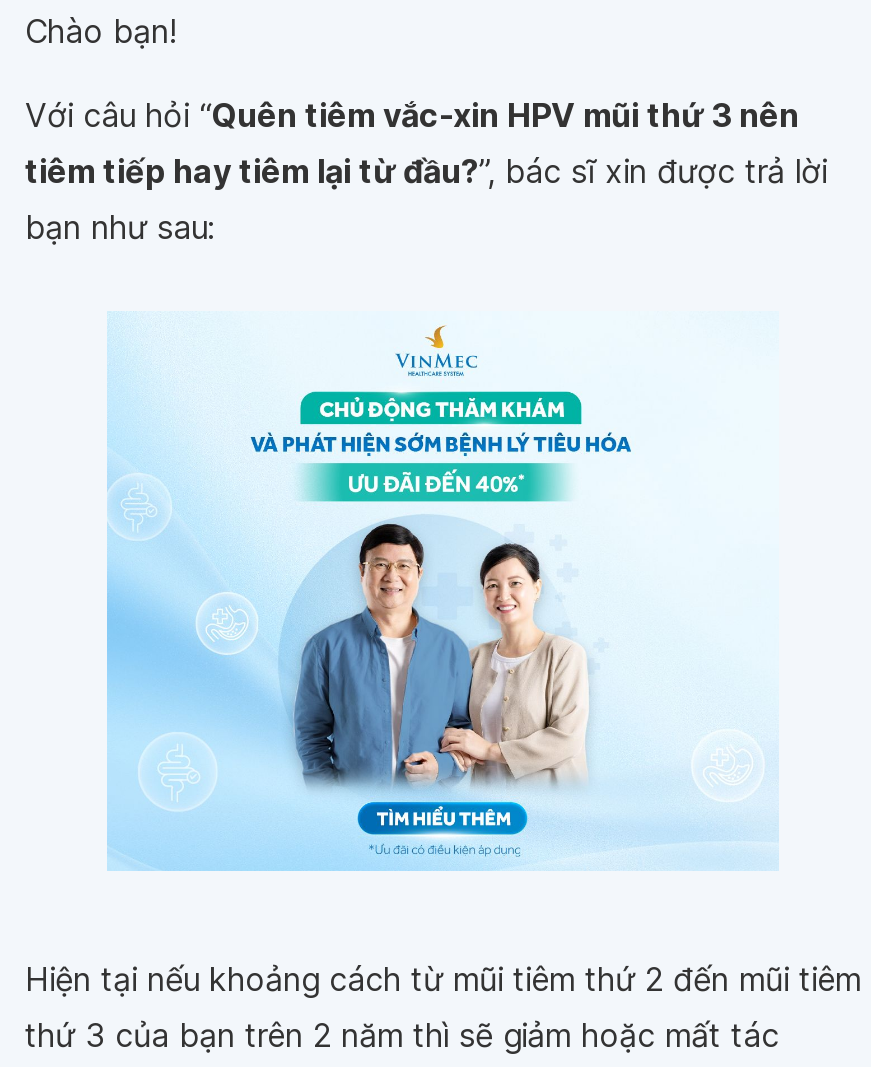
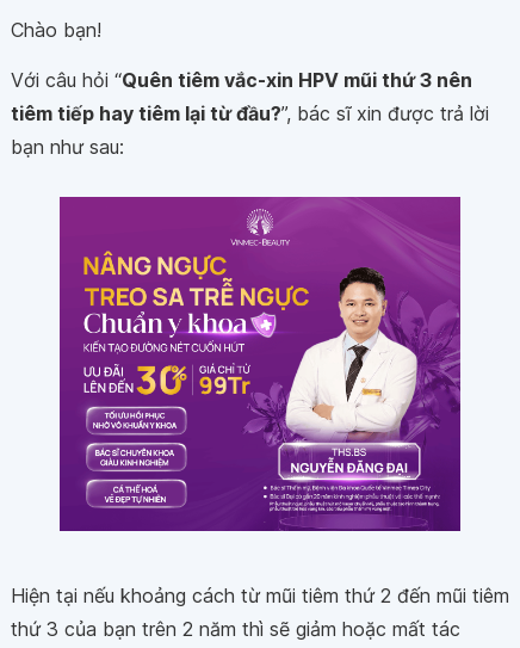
[105,311,779,871] [image] -> [58,196,462,532] [image]

